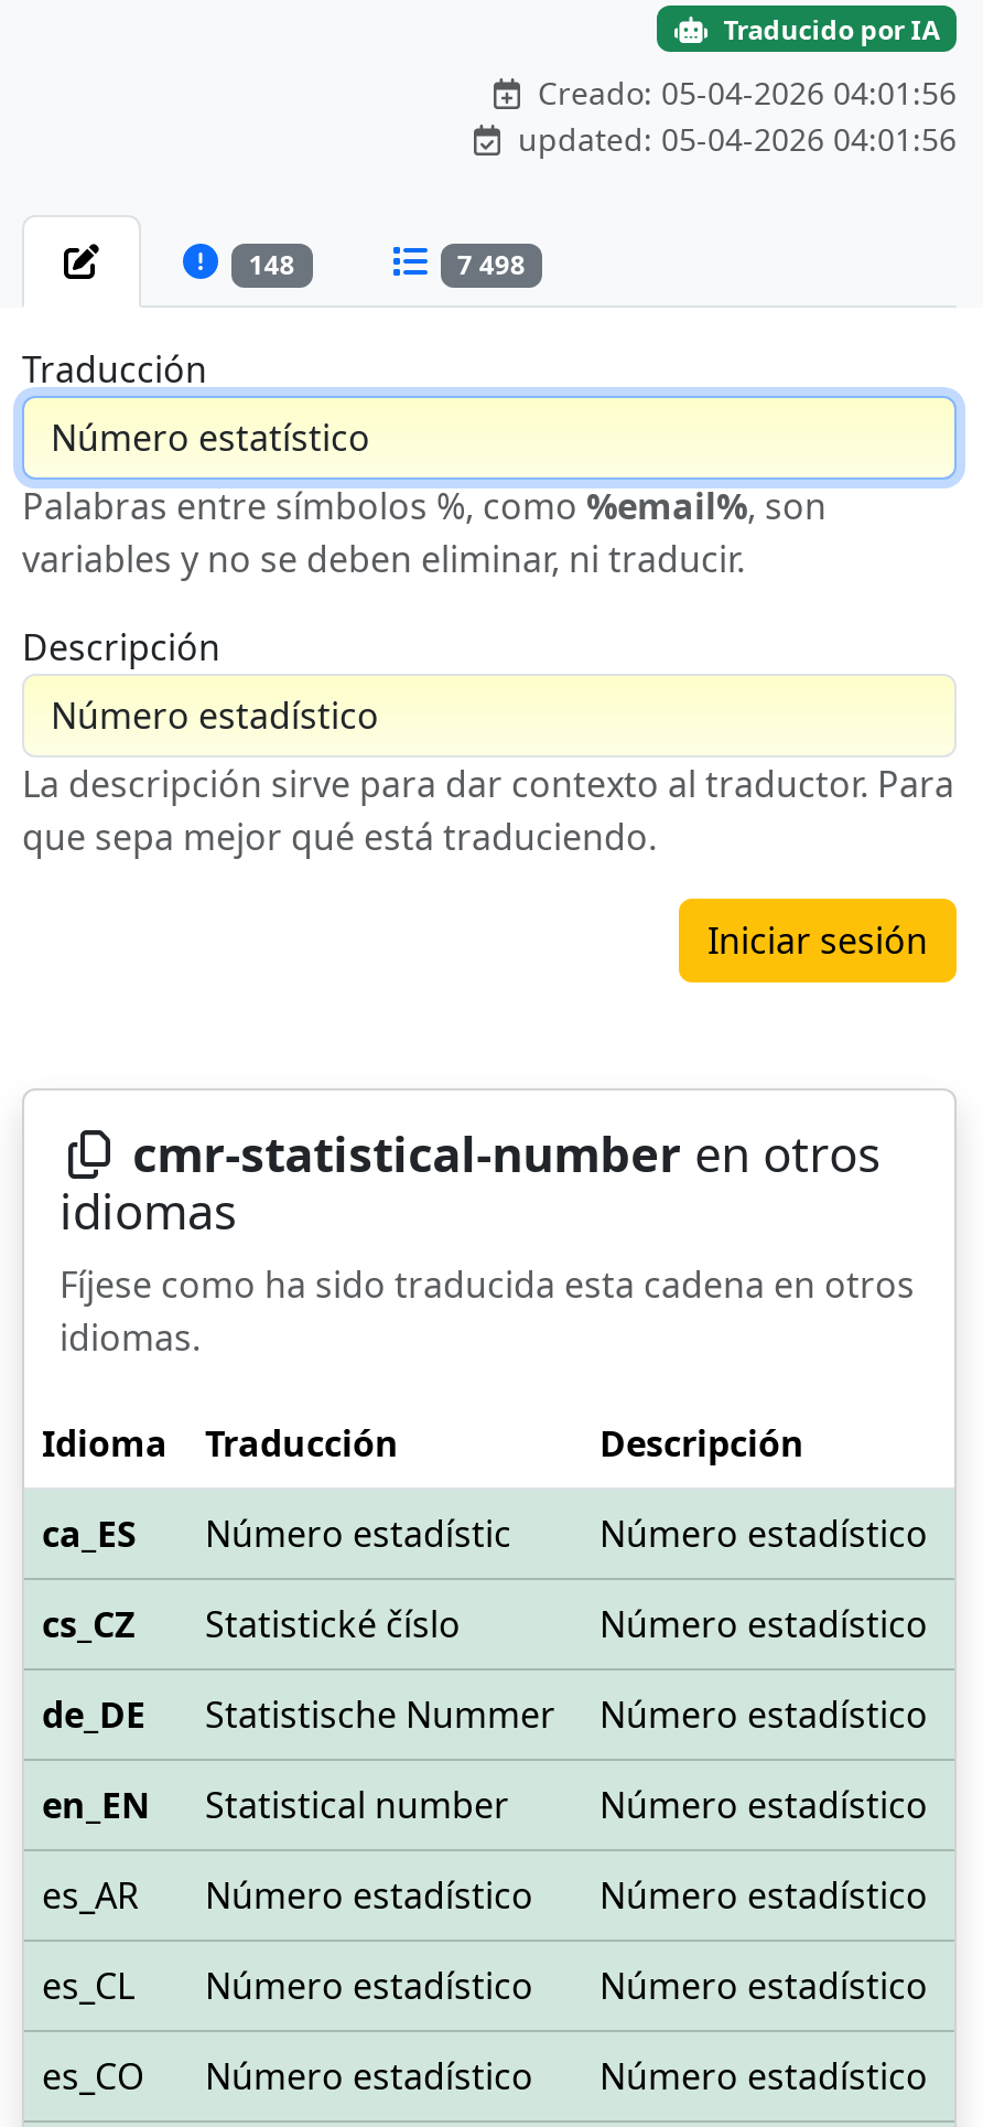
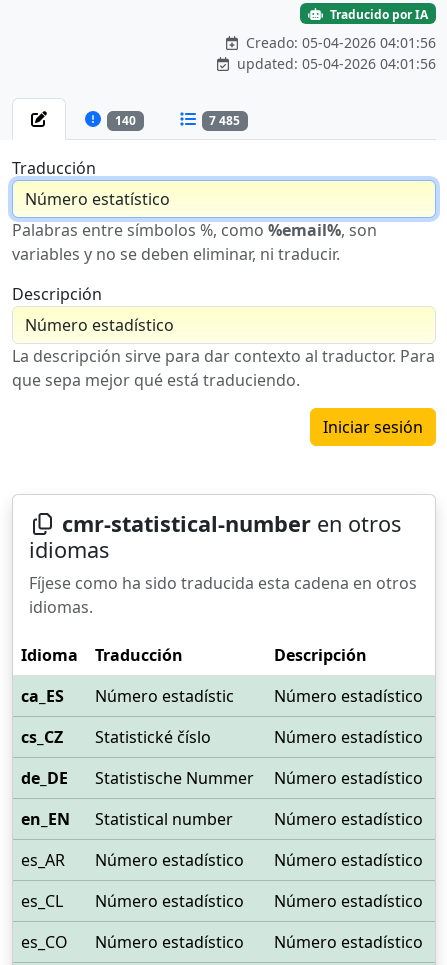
[249,246,295,284] 148 -> [115,112,136,129] 140
[457,246,525,284] 7 498 -> [209,112,240,129] 7 485

